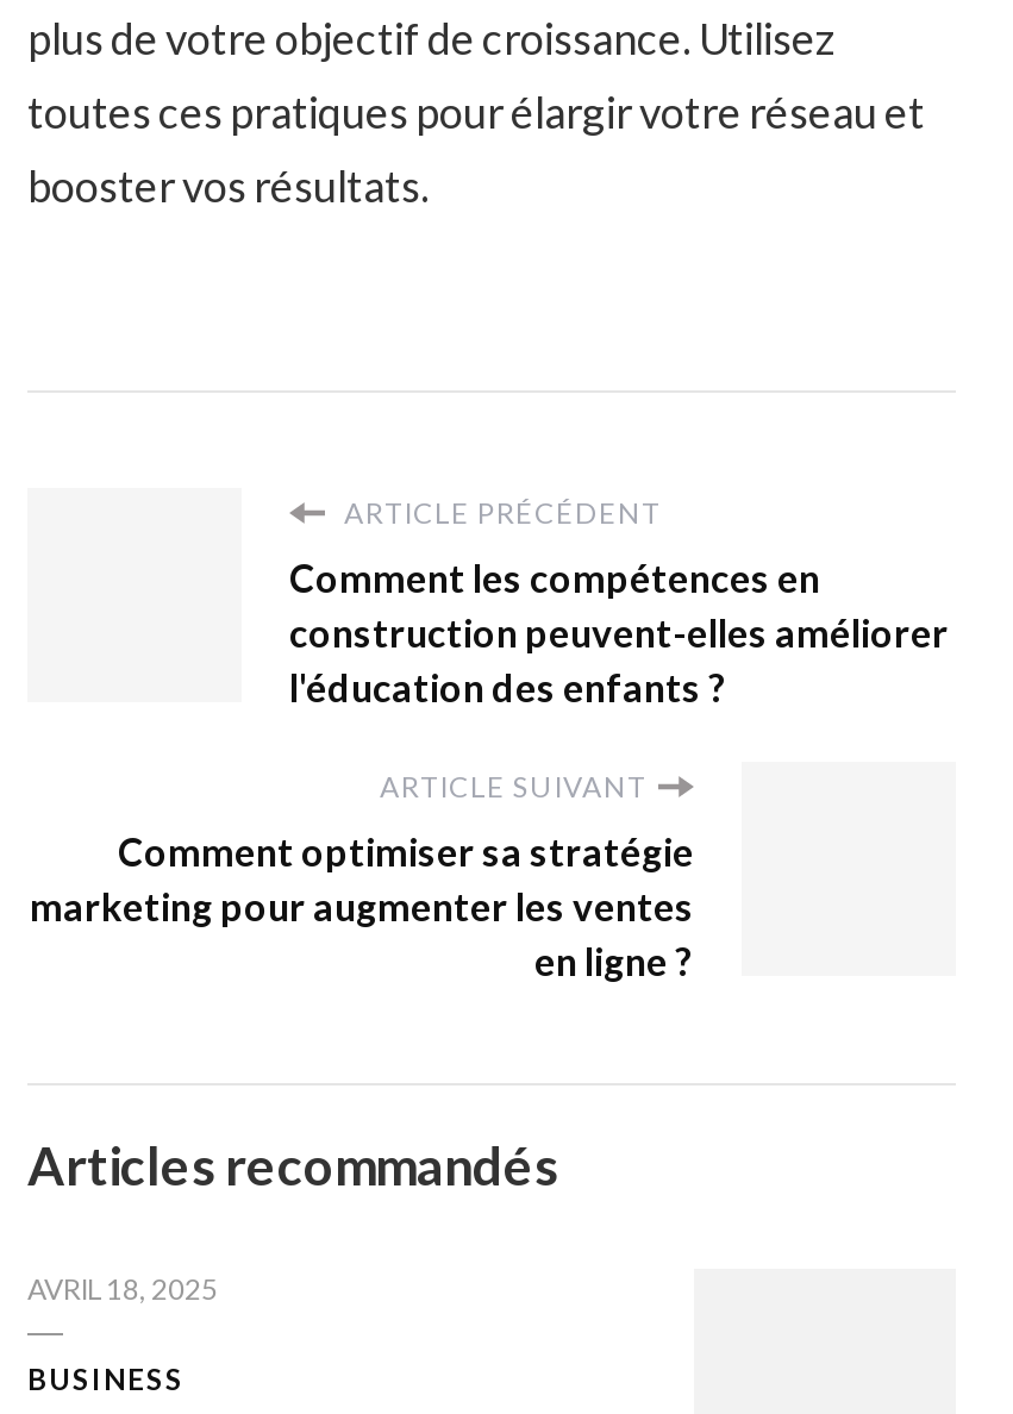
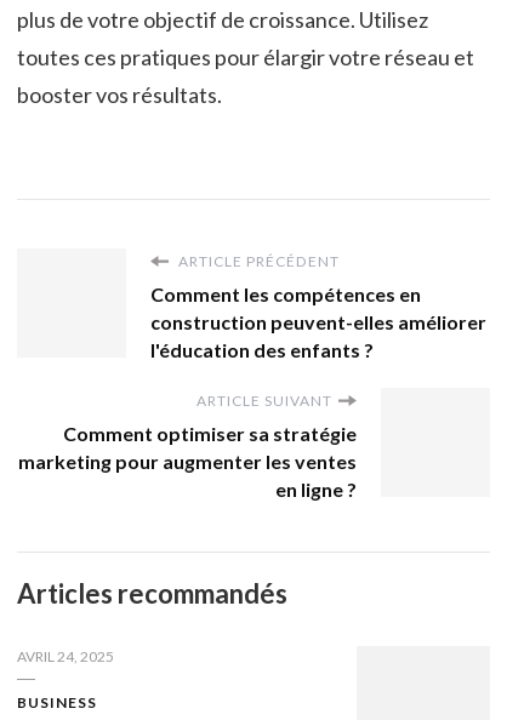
[27,1271,218,1306] AVRIL 18, 2025 -> [17,647,114,665] AVRIL 24, 2025

